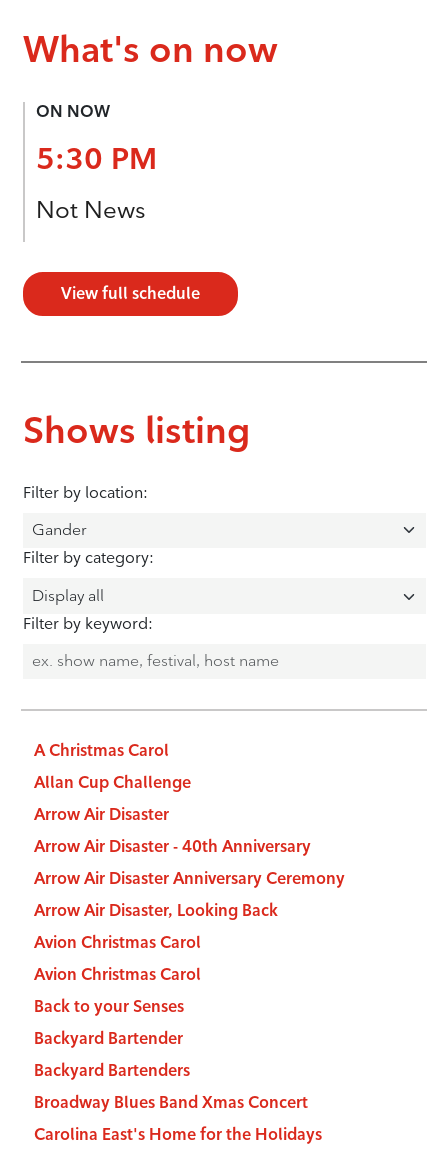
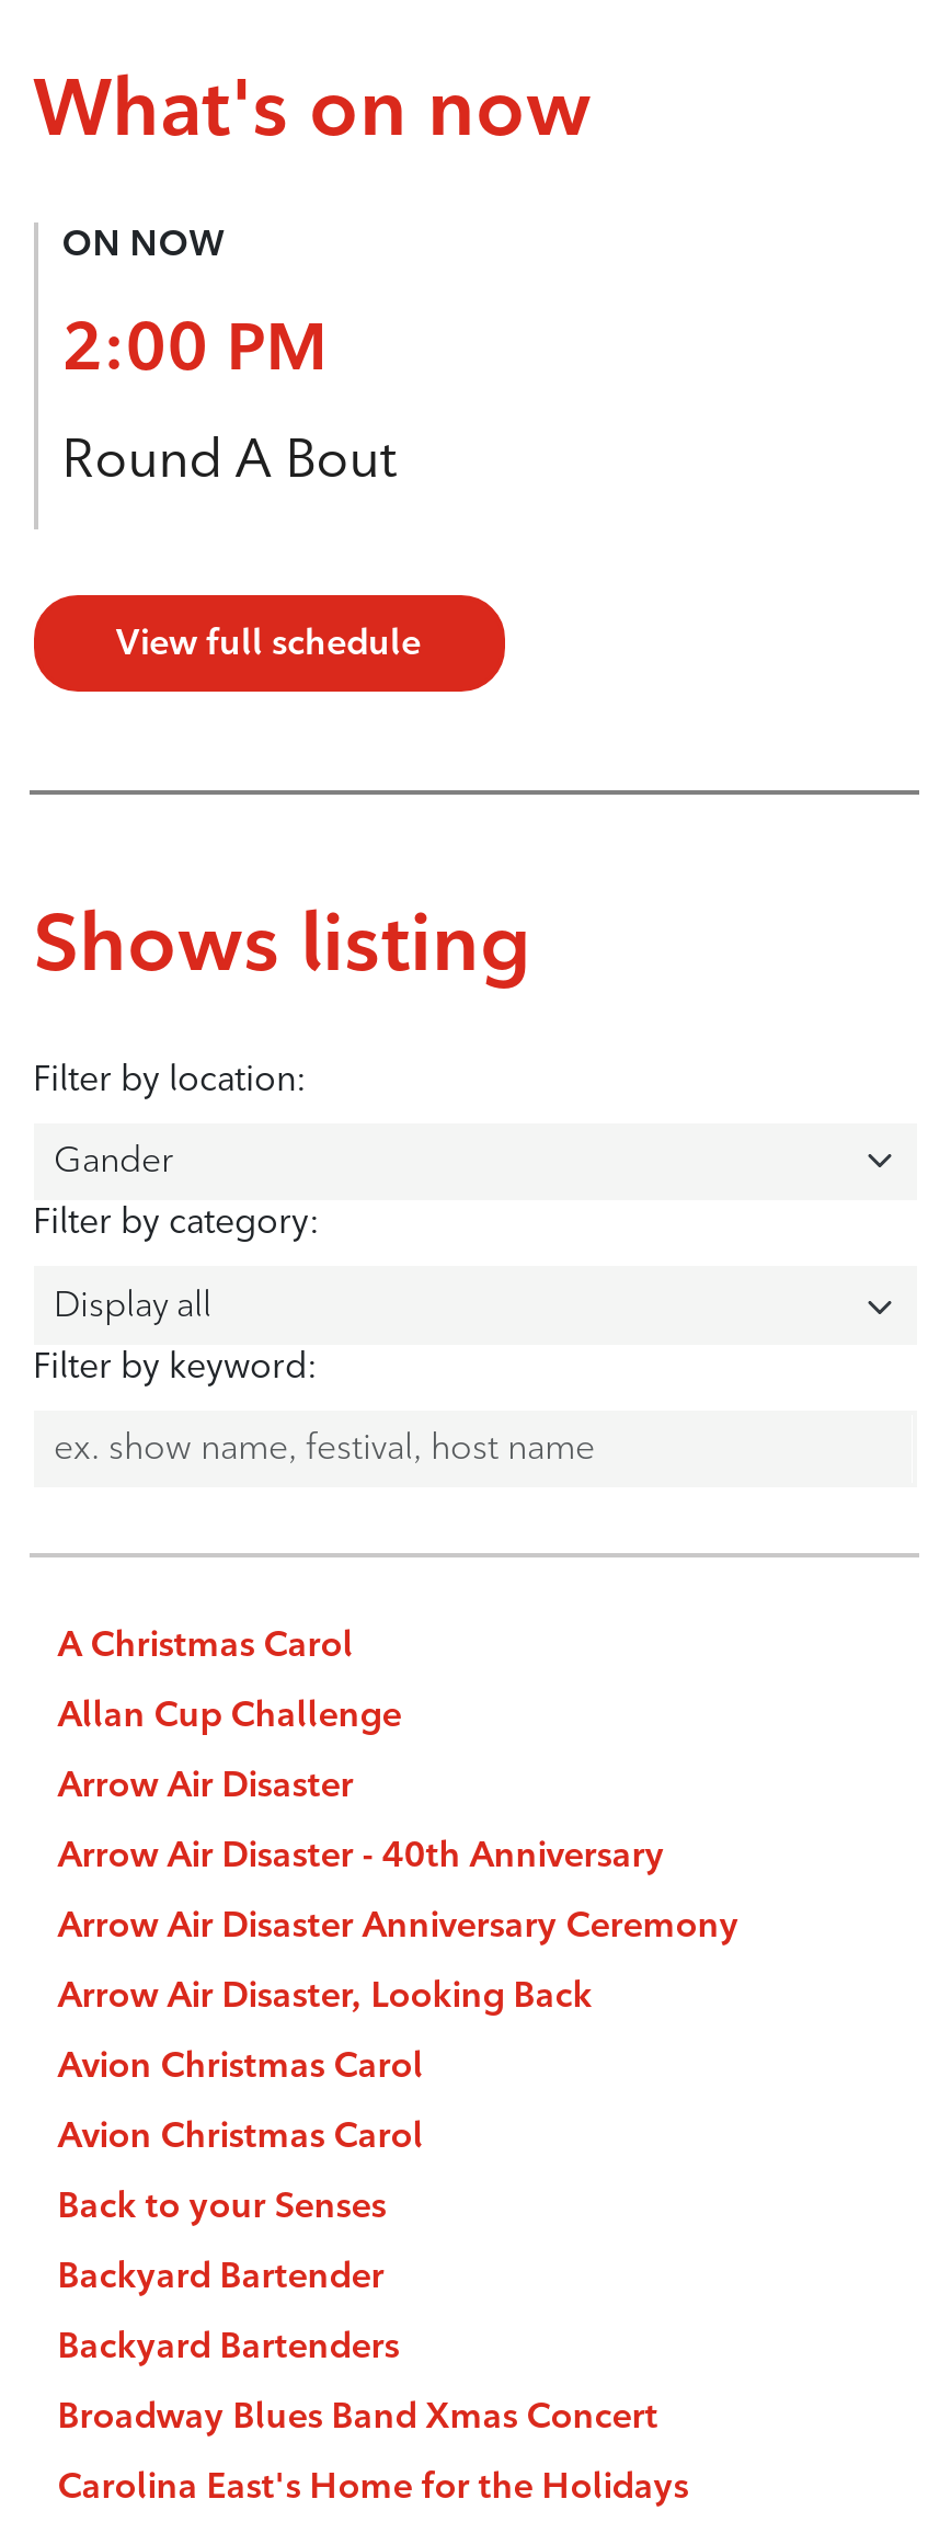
[36,140,157,177] 5:30 PM -> [62,306,327,387] 2:00 PM
[36,194,146,223] Not News -> [62,425,397,489] Round A Bout

